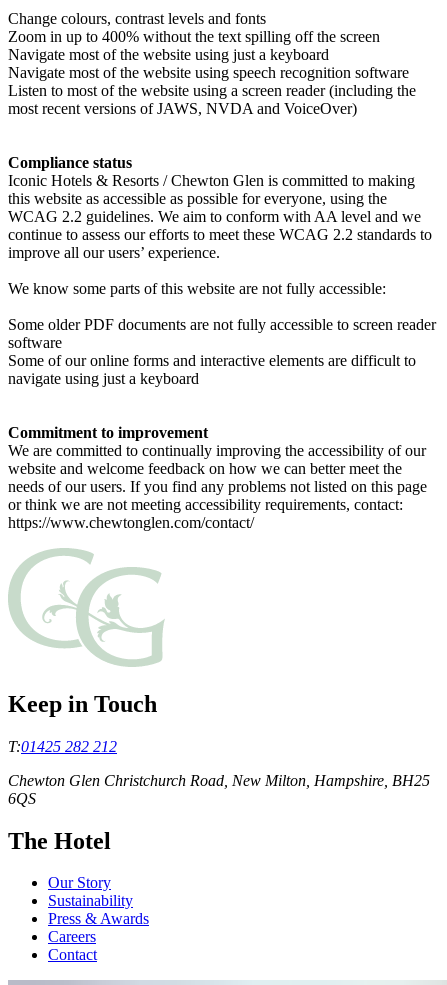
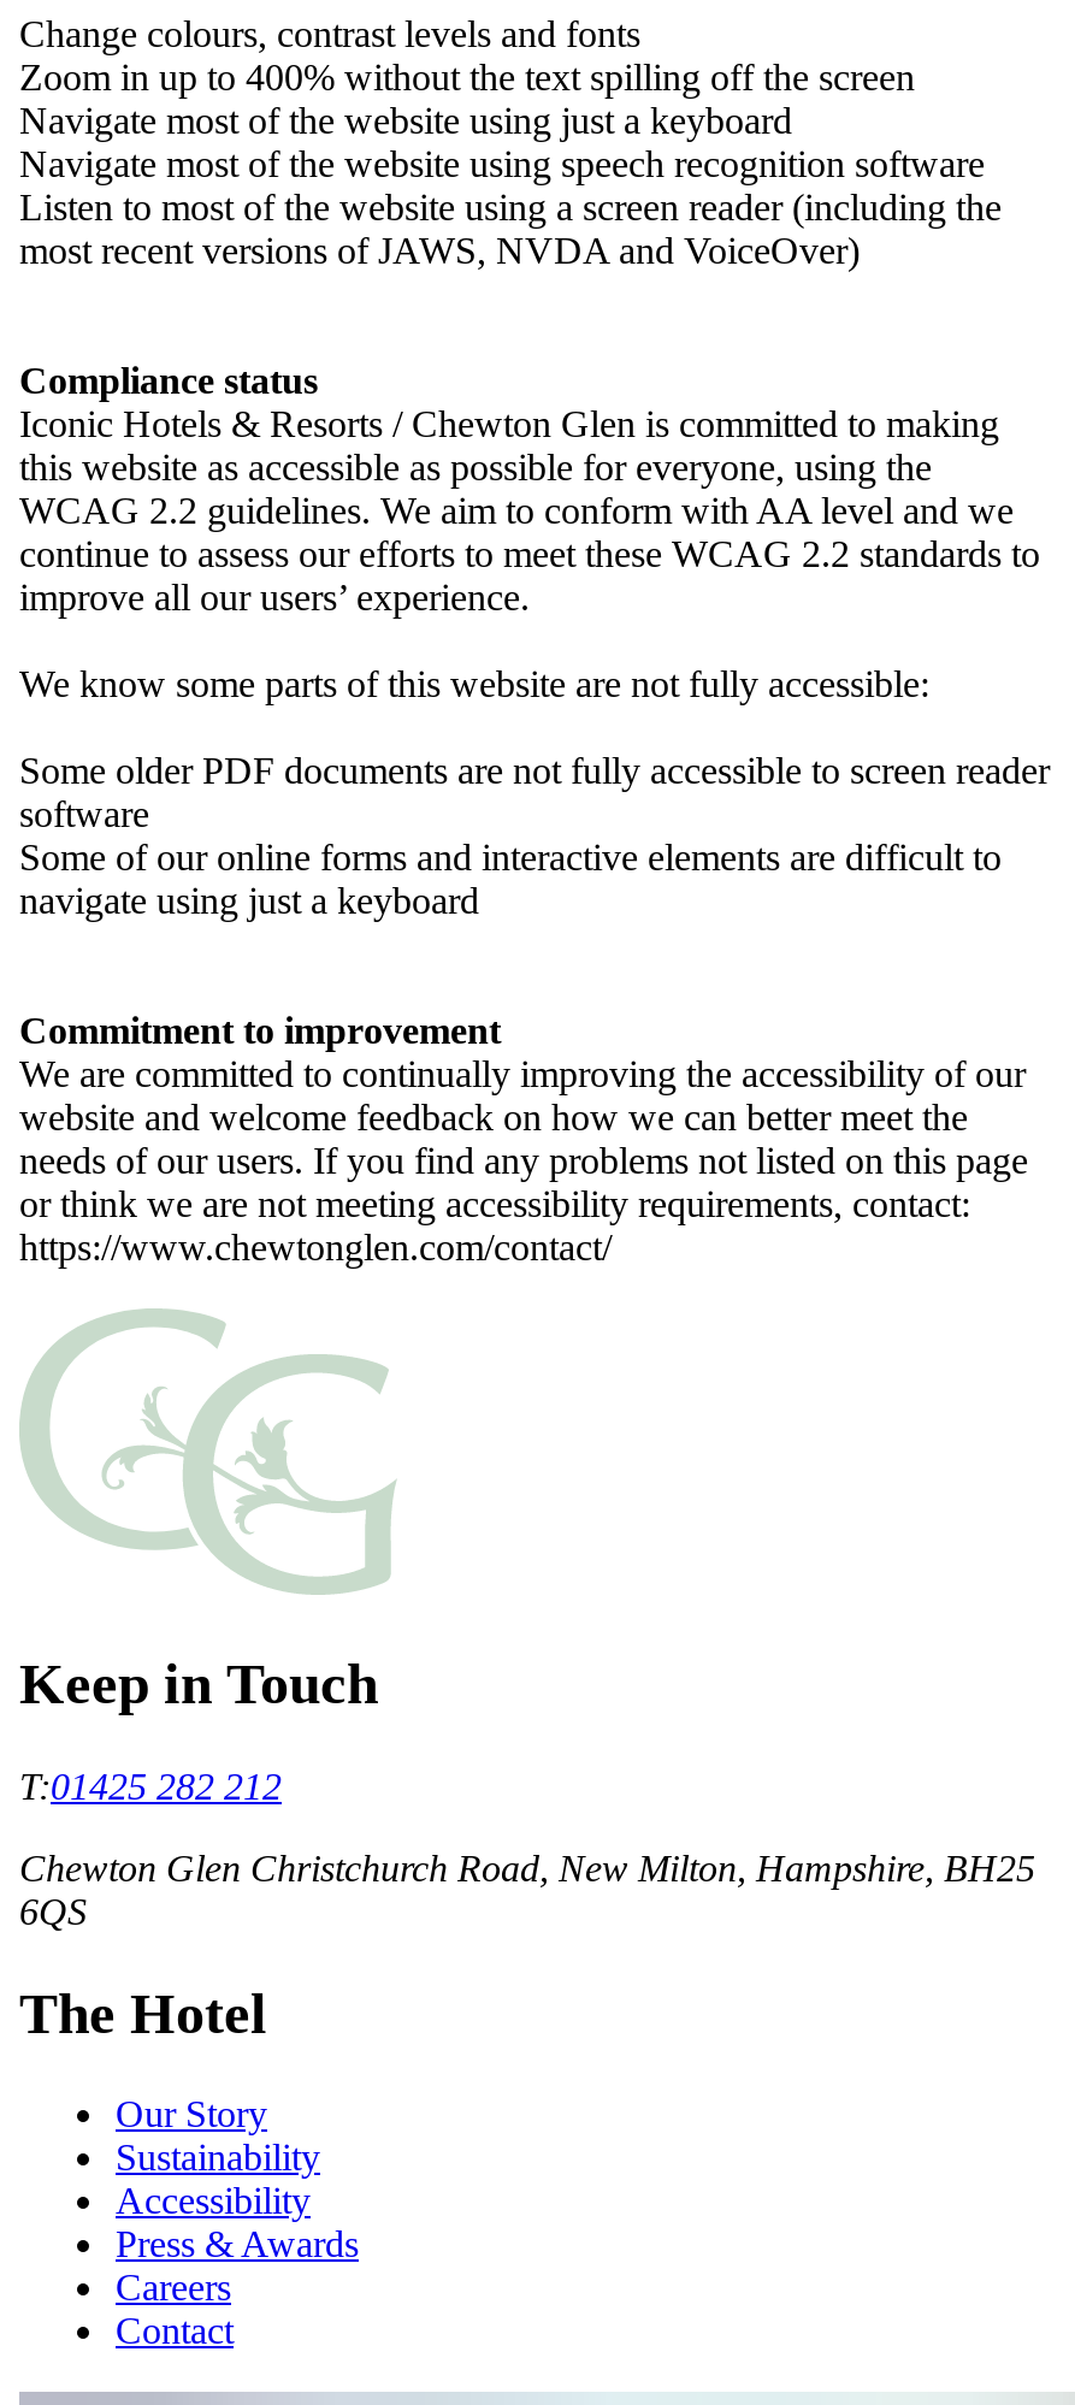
none -> [116,2181,311,2222] Accessibility

